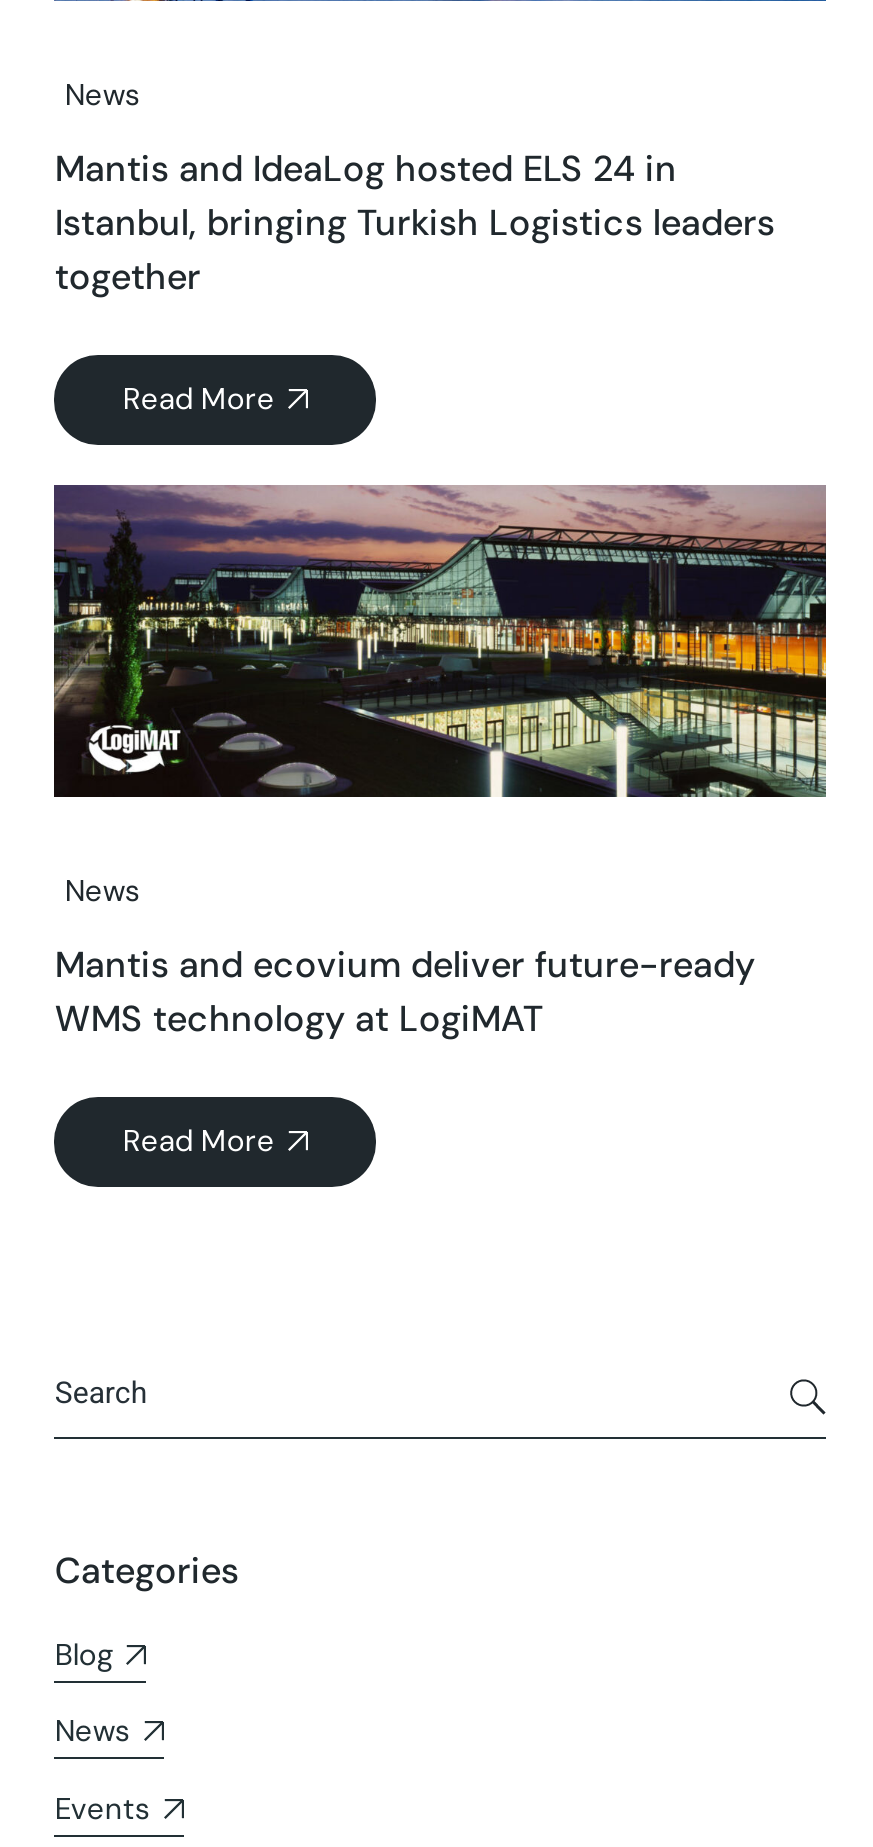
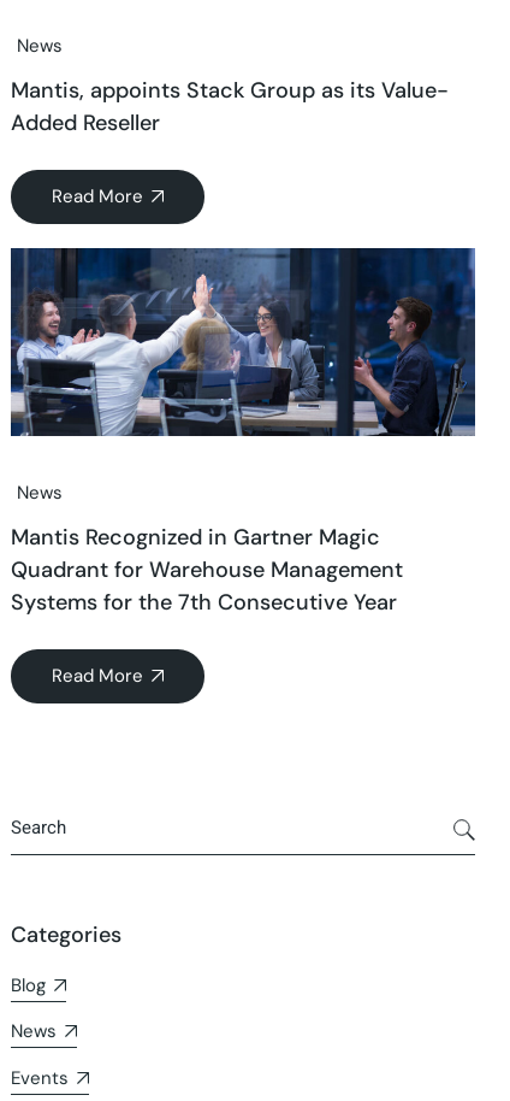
[55,145,775,301] Mantis and IdeaLog hosted ELS 24 in | Istanbul, bringing Turkish Logistics leaders | together -> [11,76,449,138] Mantis, appoints Stack Group as its Value- | Added Reseller
moved [65,379,275,910] -> [17,185,144,505]: Read More | News
[52,482,828,798] [image] -> [10,247,476,437] [image]
[55,940,755,1042] Mantis and ecovium deliver future-ready | WMS technology at LogiMAT -> [11,523,403,617] Mantis Recognized in Gartner Magic | Quadrant for Warehouse Management | Systems for the 7th Consecutive Year

